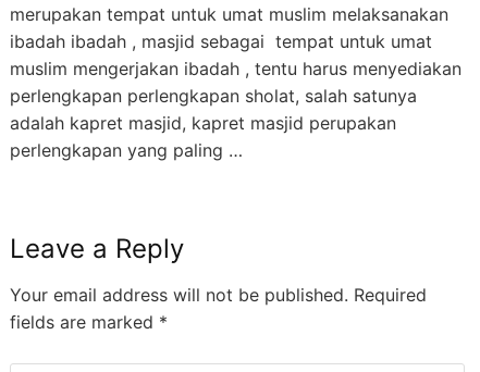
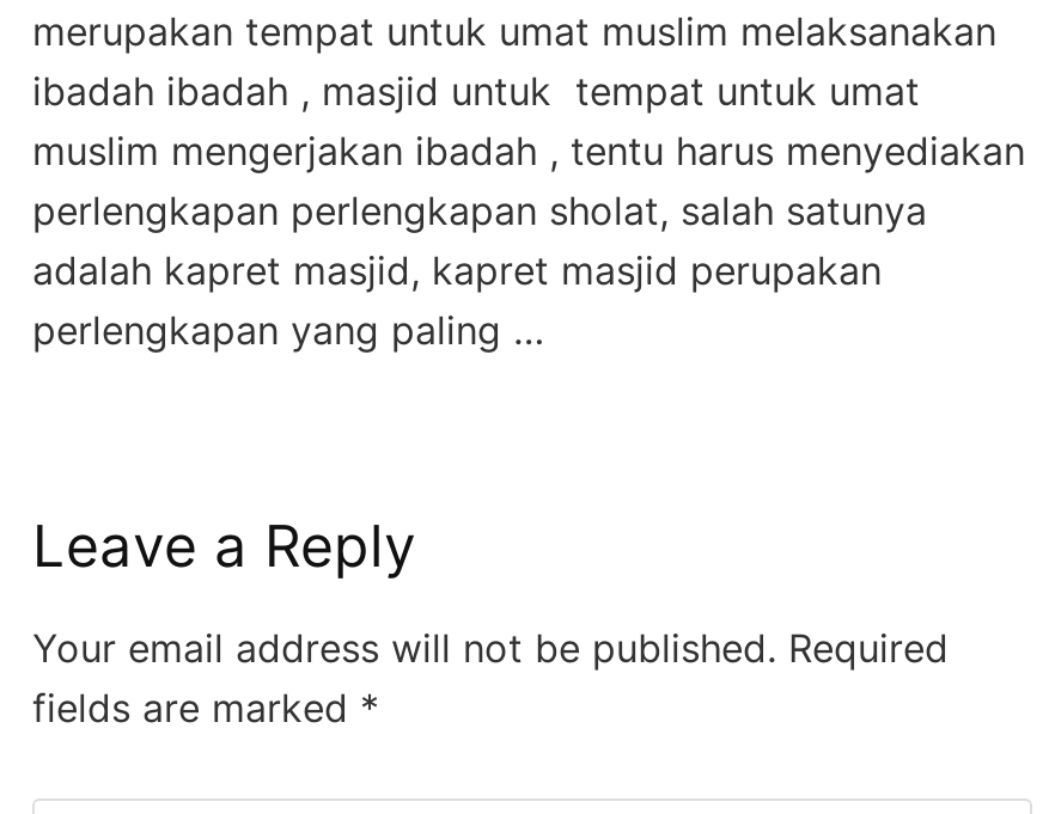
[10,30,432,52] ibadah ibadah , masjid sebagai tempat untuk umat -> [32,67,920,115] ibadah ibadah , masjid untuk tempat untuk umat

